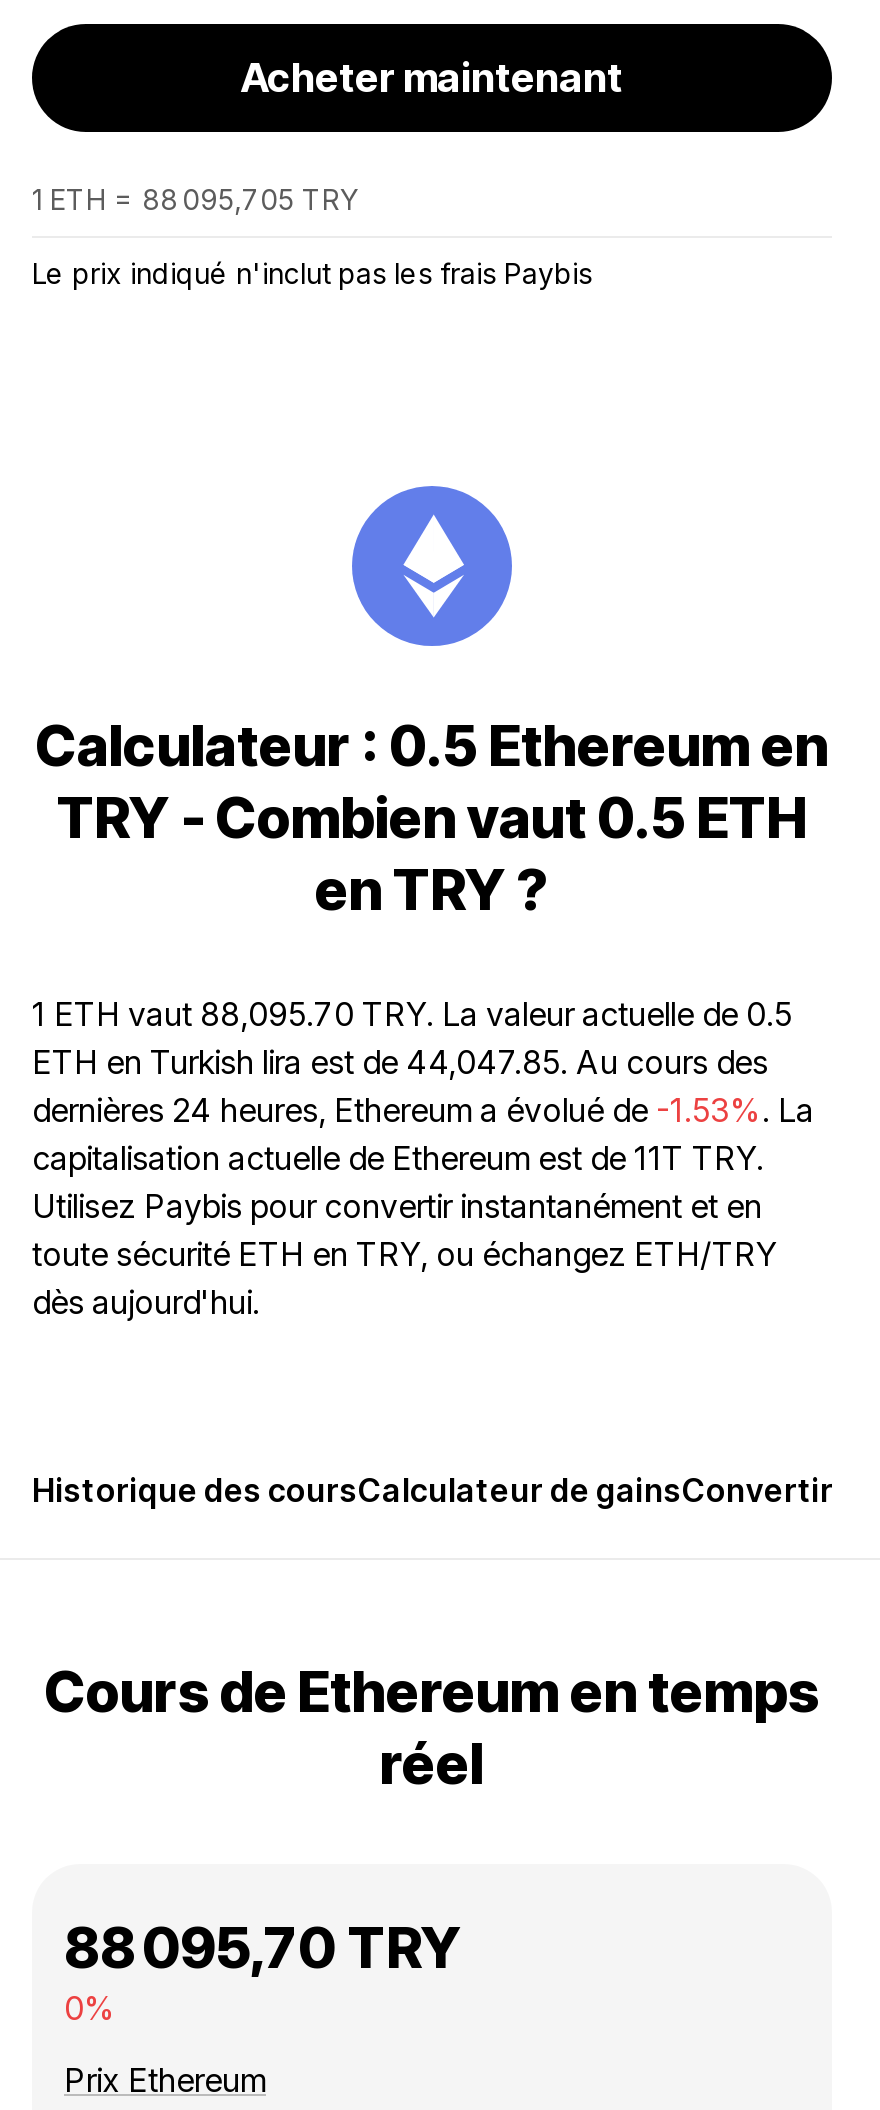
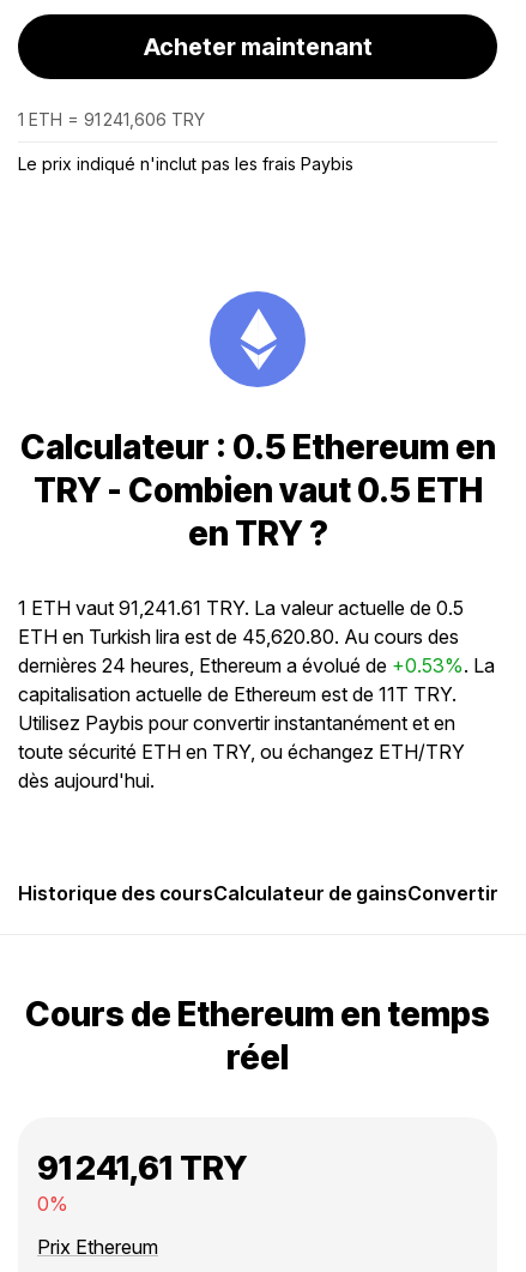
[32,182,358,216] 1 ETH = 88 095,705 TRY -> [18,109,205,129] 1 ETH = 91 241,606 TRY
[32,994,792,1034] 1 ETH vaut 88,095.70 TRY. La valeur actuelle de 0.5 -> [18,596,464,620] 1 ETH vaut 91,241.61 TRY. La valeur actuelle de 0.5
[32,1042,768,1082] ETH en Turkish lira est de 44,047.85. Au cours des -> [18,625,459,649] ETH en Turkish lira est de 45,620.80. Au cours des
[32,1090,814,1130] dernières 24 heures, Ethereum a évolué de -1.53%. La -> [18,653,495,677] dernières 24 heures, Ethereum a évolué de +0.53%. La
[64,1914,460,1982] 88 095,70 TRY -> [37,1147,247,1188] 91 241,61 TRY

